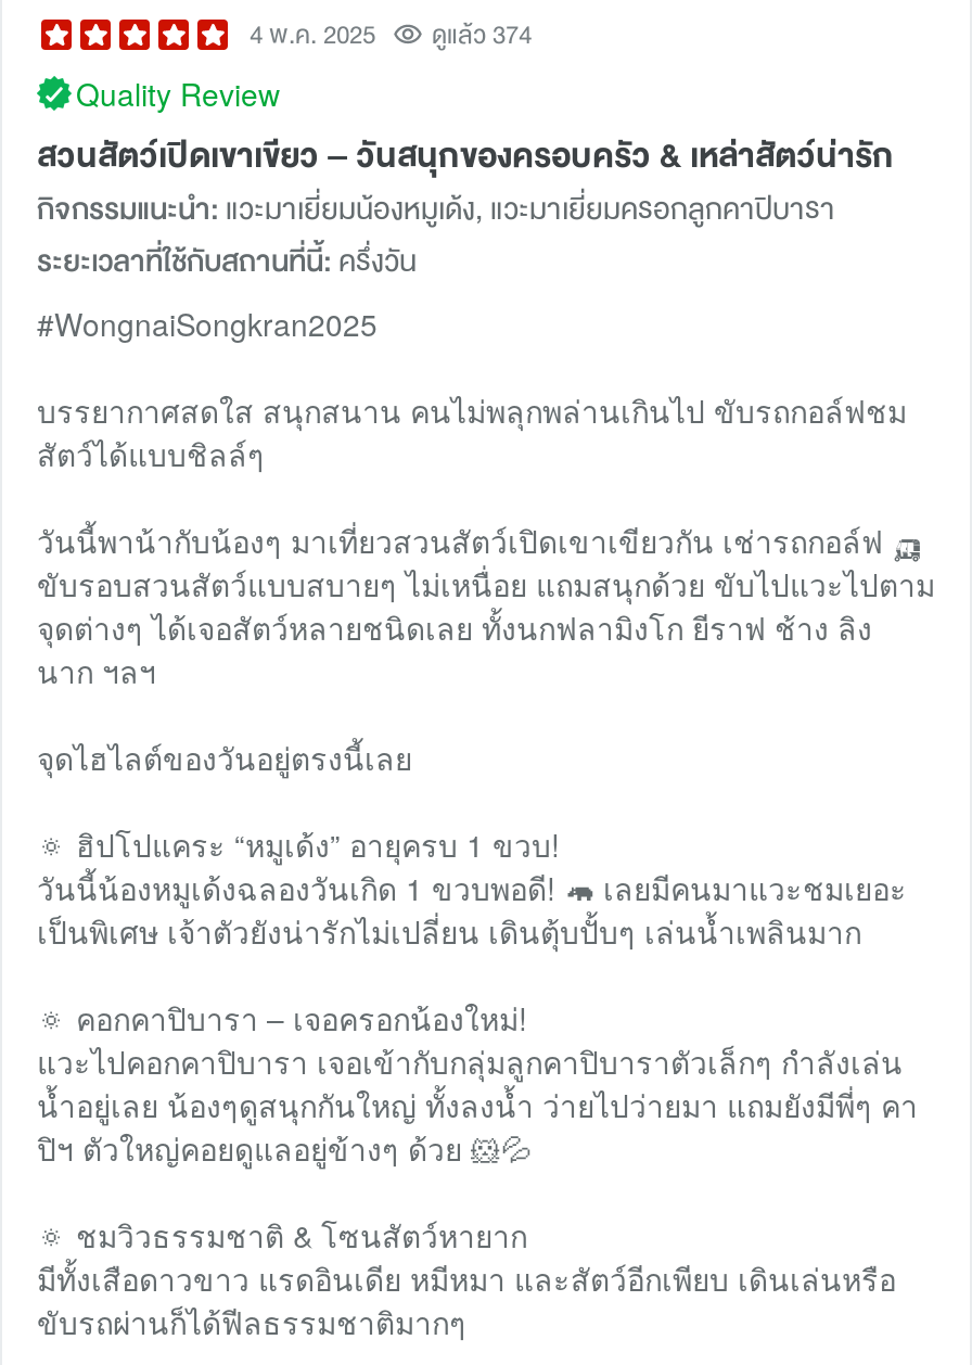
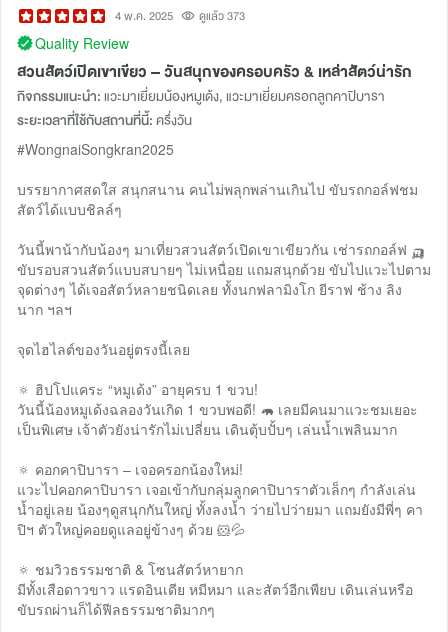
[250,15,532,54] 4 พ.ค. 2025 ดูแล้ว 374 -> [115,7,245,25] 4 พ.ค. 2025 ดูแล้ว 373

